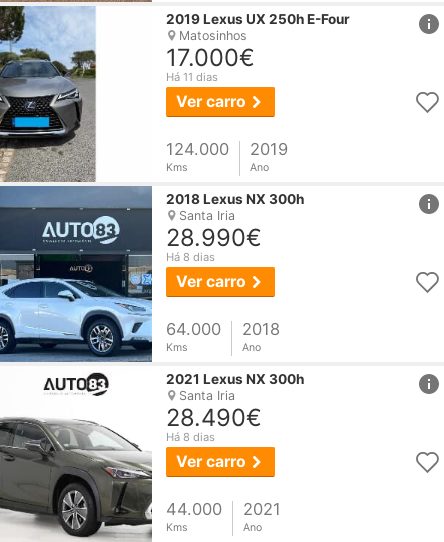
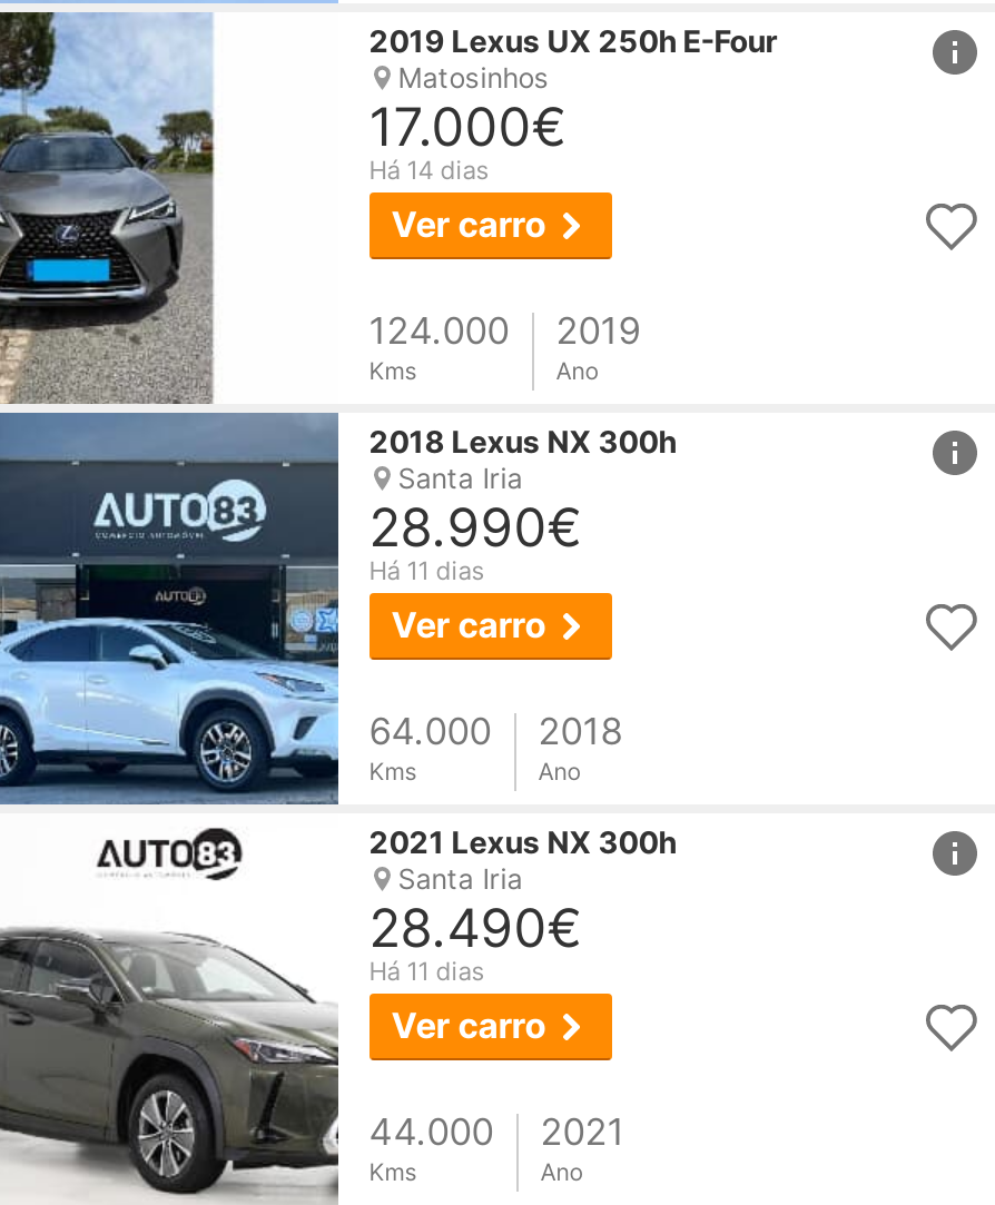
[166,70,218,84] Há 11 dias -> [369,156,489,187] Há 14 dias
[166,250,215,264] Há 8 dias -> [369,556,485,587] Há 11 dias
[166,430,215,444] Há 8 dias -> [369,957,485,988] Há 11 dias

